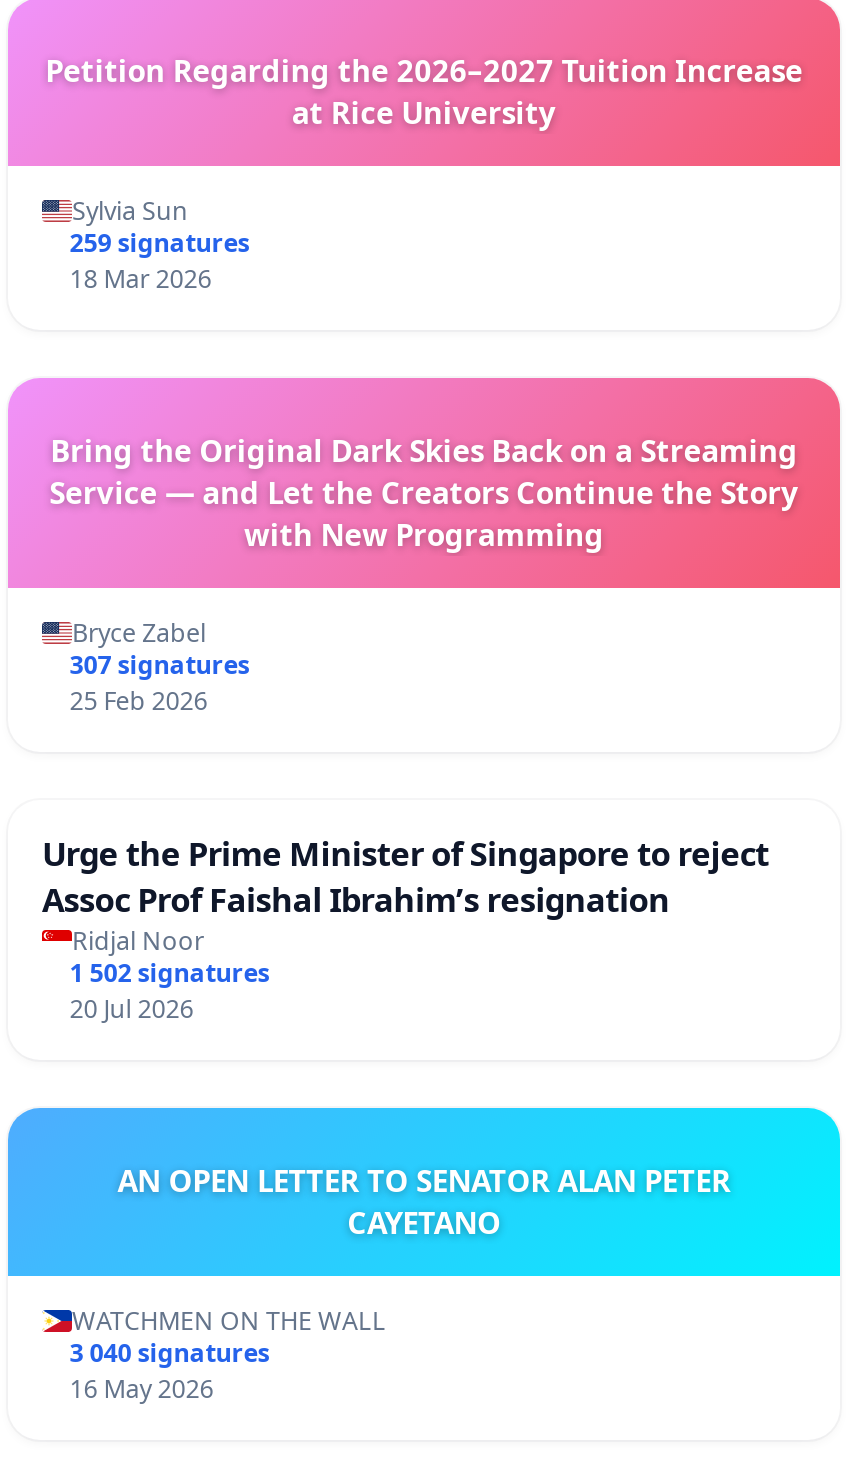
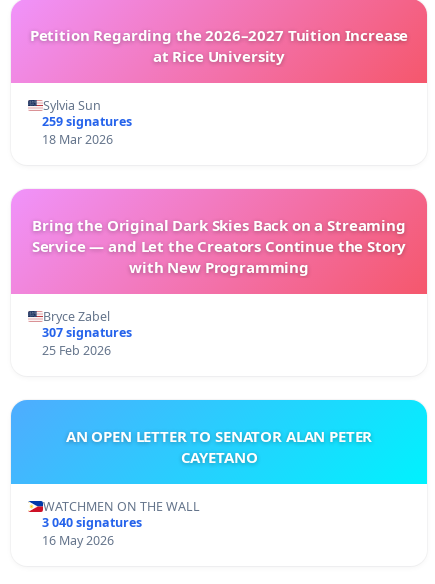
[42,830,769,1025] Urge the Prime Minister of Singapore to reject | Assoc Prof Faishal Ibrahim’s resignation | Ridjal Noor | 1 502 signatures | 20 Jul 2026 -> none

